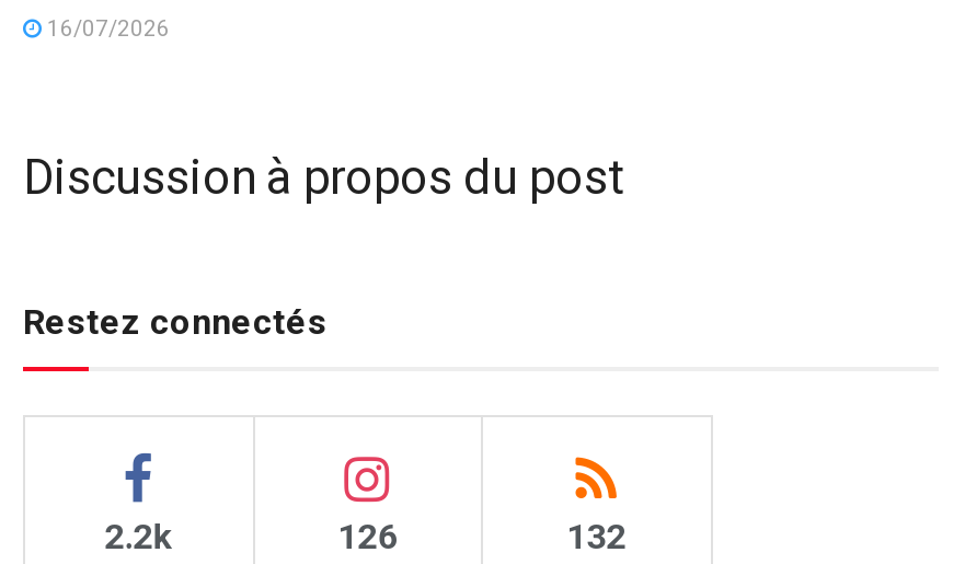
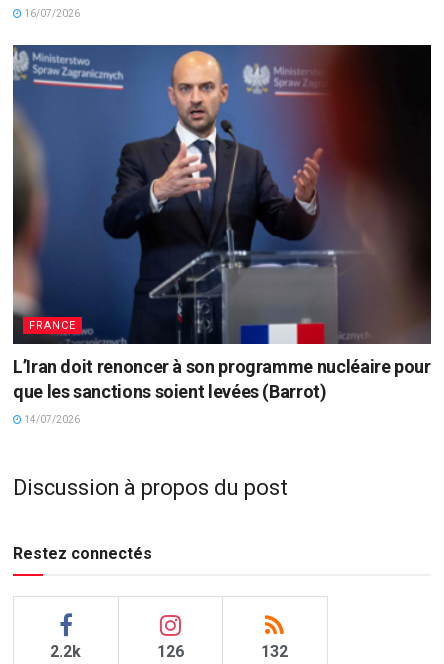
none -> [12,44,432,425] [image] | FRANCE | L’Iran doit renoncer à son programme nucléaire pour | que les sanctions soient levées (Barrot) | 14/07/2026

